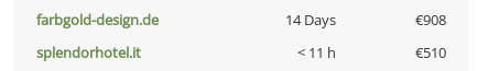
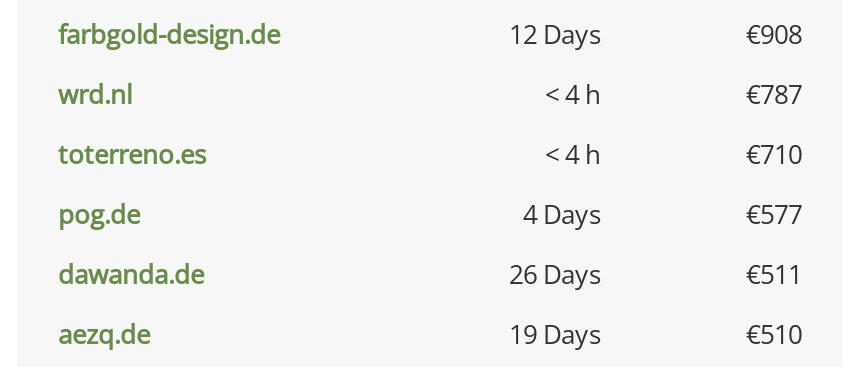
[285,10,335,29] 14 Days -> [509,16,601,52] 12 Days
[36,43,335,62] splendorhotel.it | < 11 h -> [58,76,802,352] wrd.nl | < 4 h | €787 | toterreno.es | < 4 h | €710 | pog.de | 4 Days | €577 | dawanda.de | 26 Days | €511 | aezq.de | 19 Days

